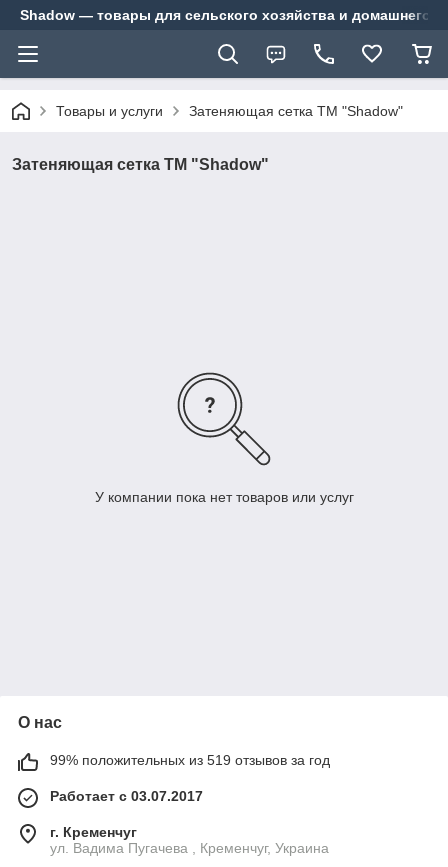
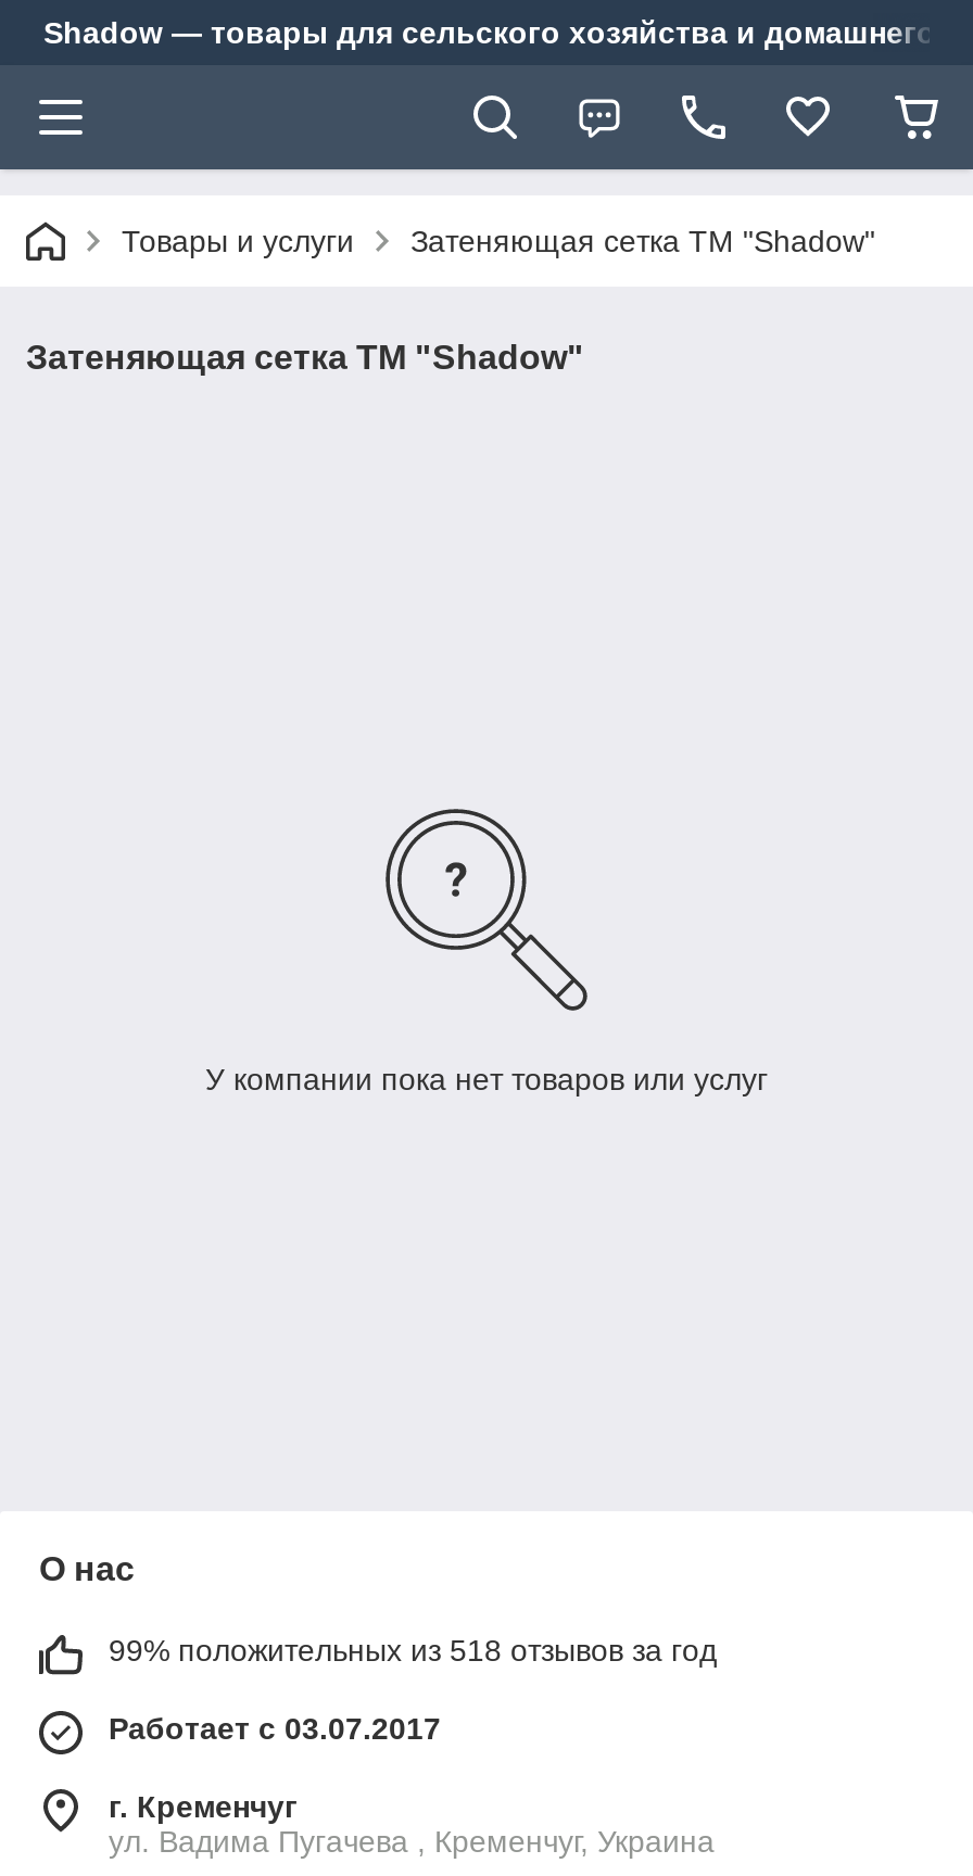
[50,752,330,768] 99% положительных из 519 отзывов за год -> [109,1634,717,1669] 99% положительных из 518 отзывов за год

